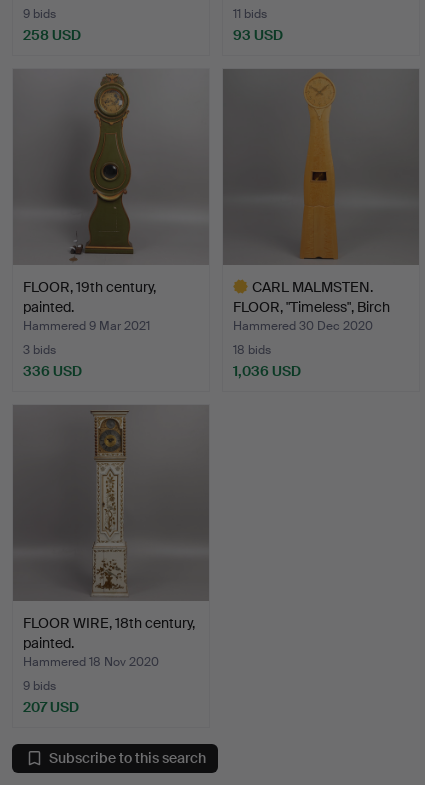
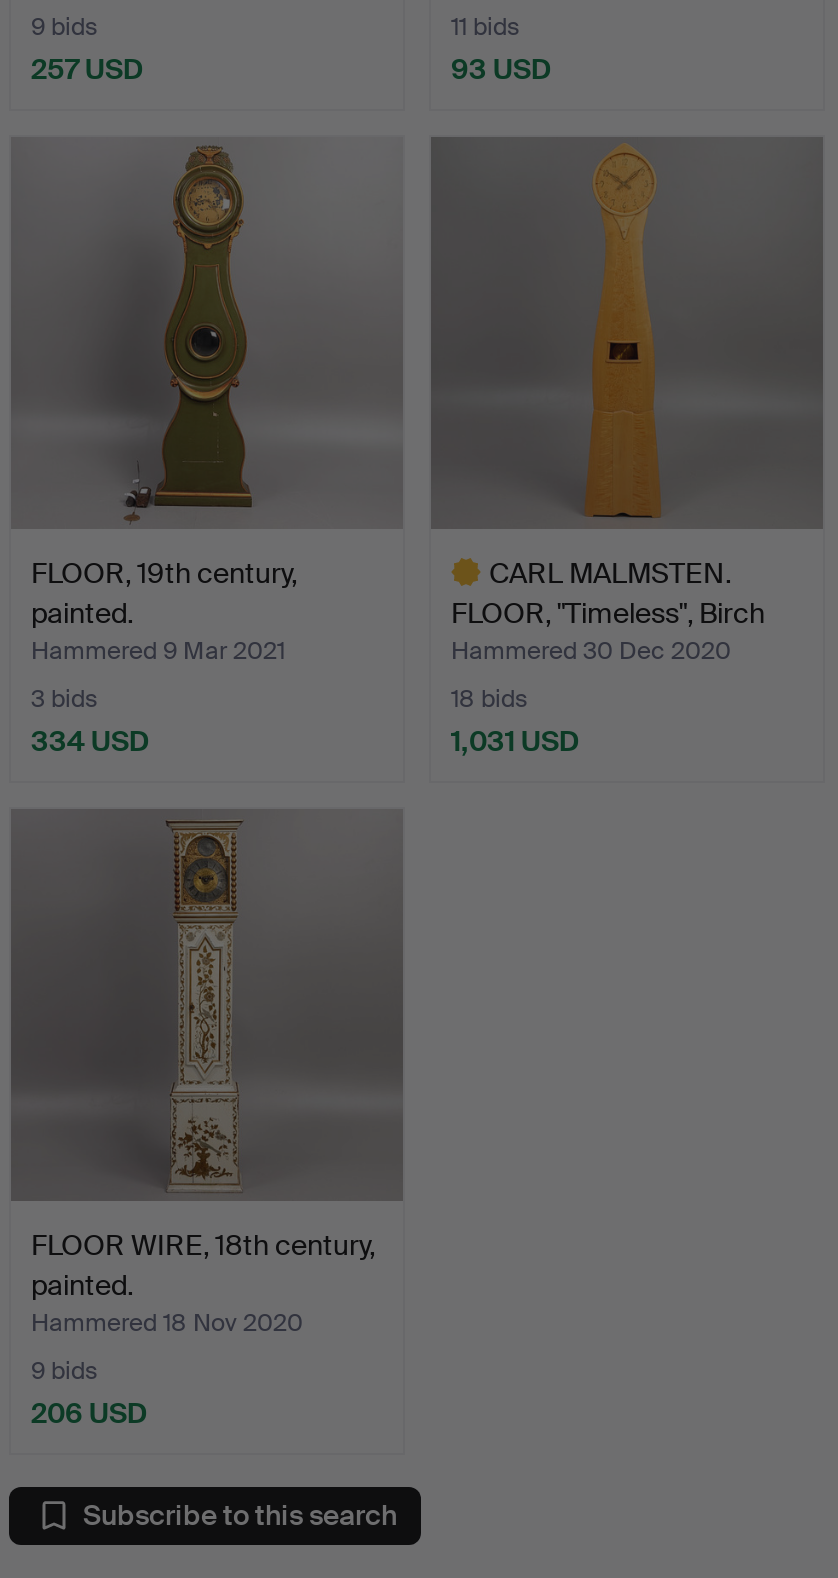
[23,26,81,44] 258 USD -> [31,51,143,87] 257 USD
[23,362,82,380] 336 USD -> [31,723,149,759] 334 USD
[233,362,301,380] 1,036 USD -> [451,723,579,759] 1,031 USD
[23,698,79,716] 207 USD -> [31,1395,147,1431] 206 USD

